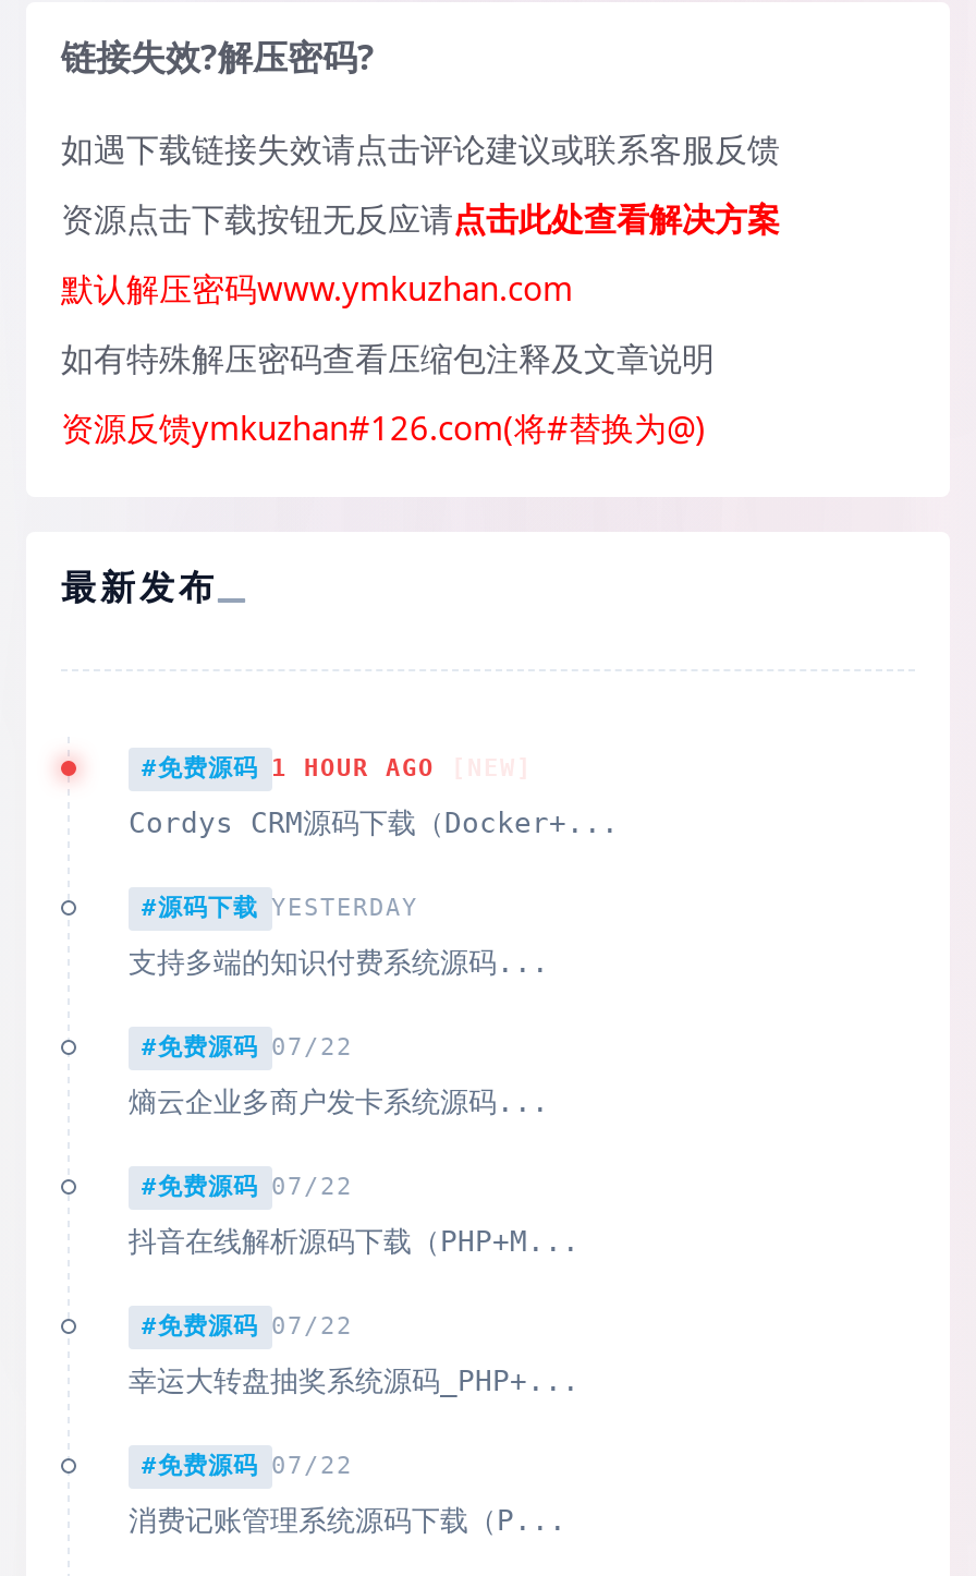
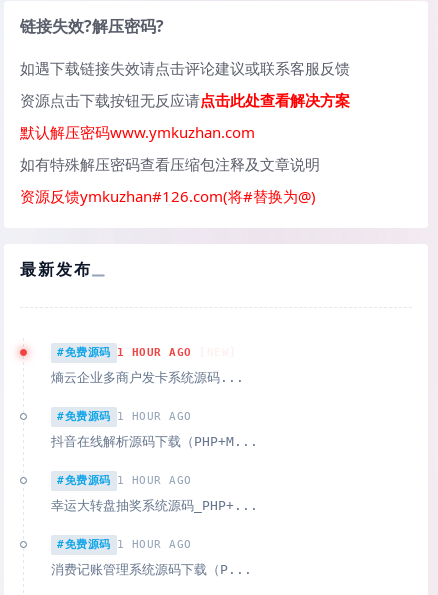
[129,806,619,1061] Cordys CRM源码下载（Docker+... | #源码下载 YESTERDAY | 支持多端的知识付费系统源码... | #免费源码 07/22 -> none
[142,1173,353,1201] #免费源码 07/22 -> [57,410,191,423] #免费源码 1 HOUR AGO
[142,1312,353,1340] #免费源码 07/22 -> [57,474,191,487] #免费源码 1 HOUR AGO
[142,1452,353,1480] #免费源码 07/22 -> [57,538,191,551] #免费源码 1 HOUR AGO

